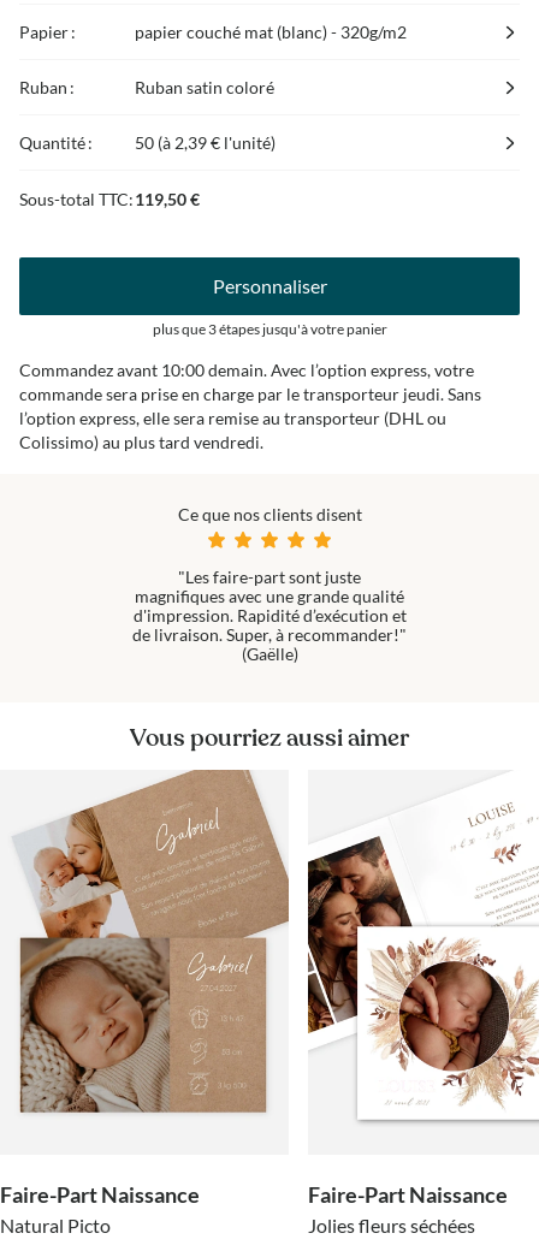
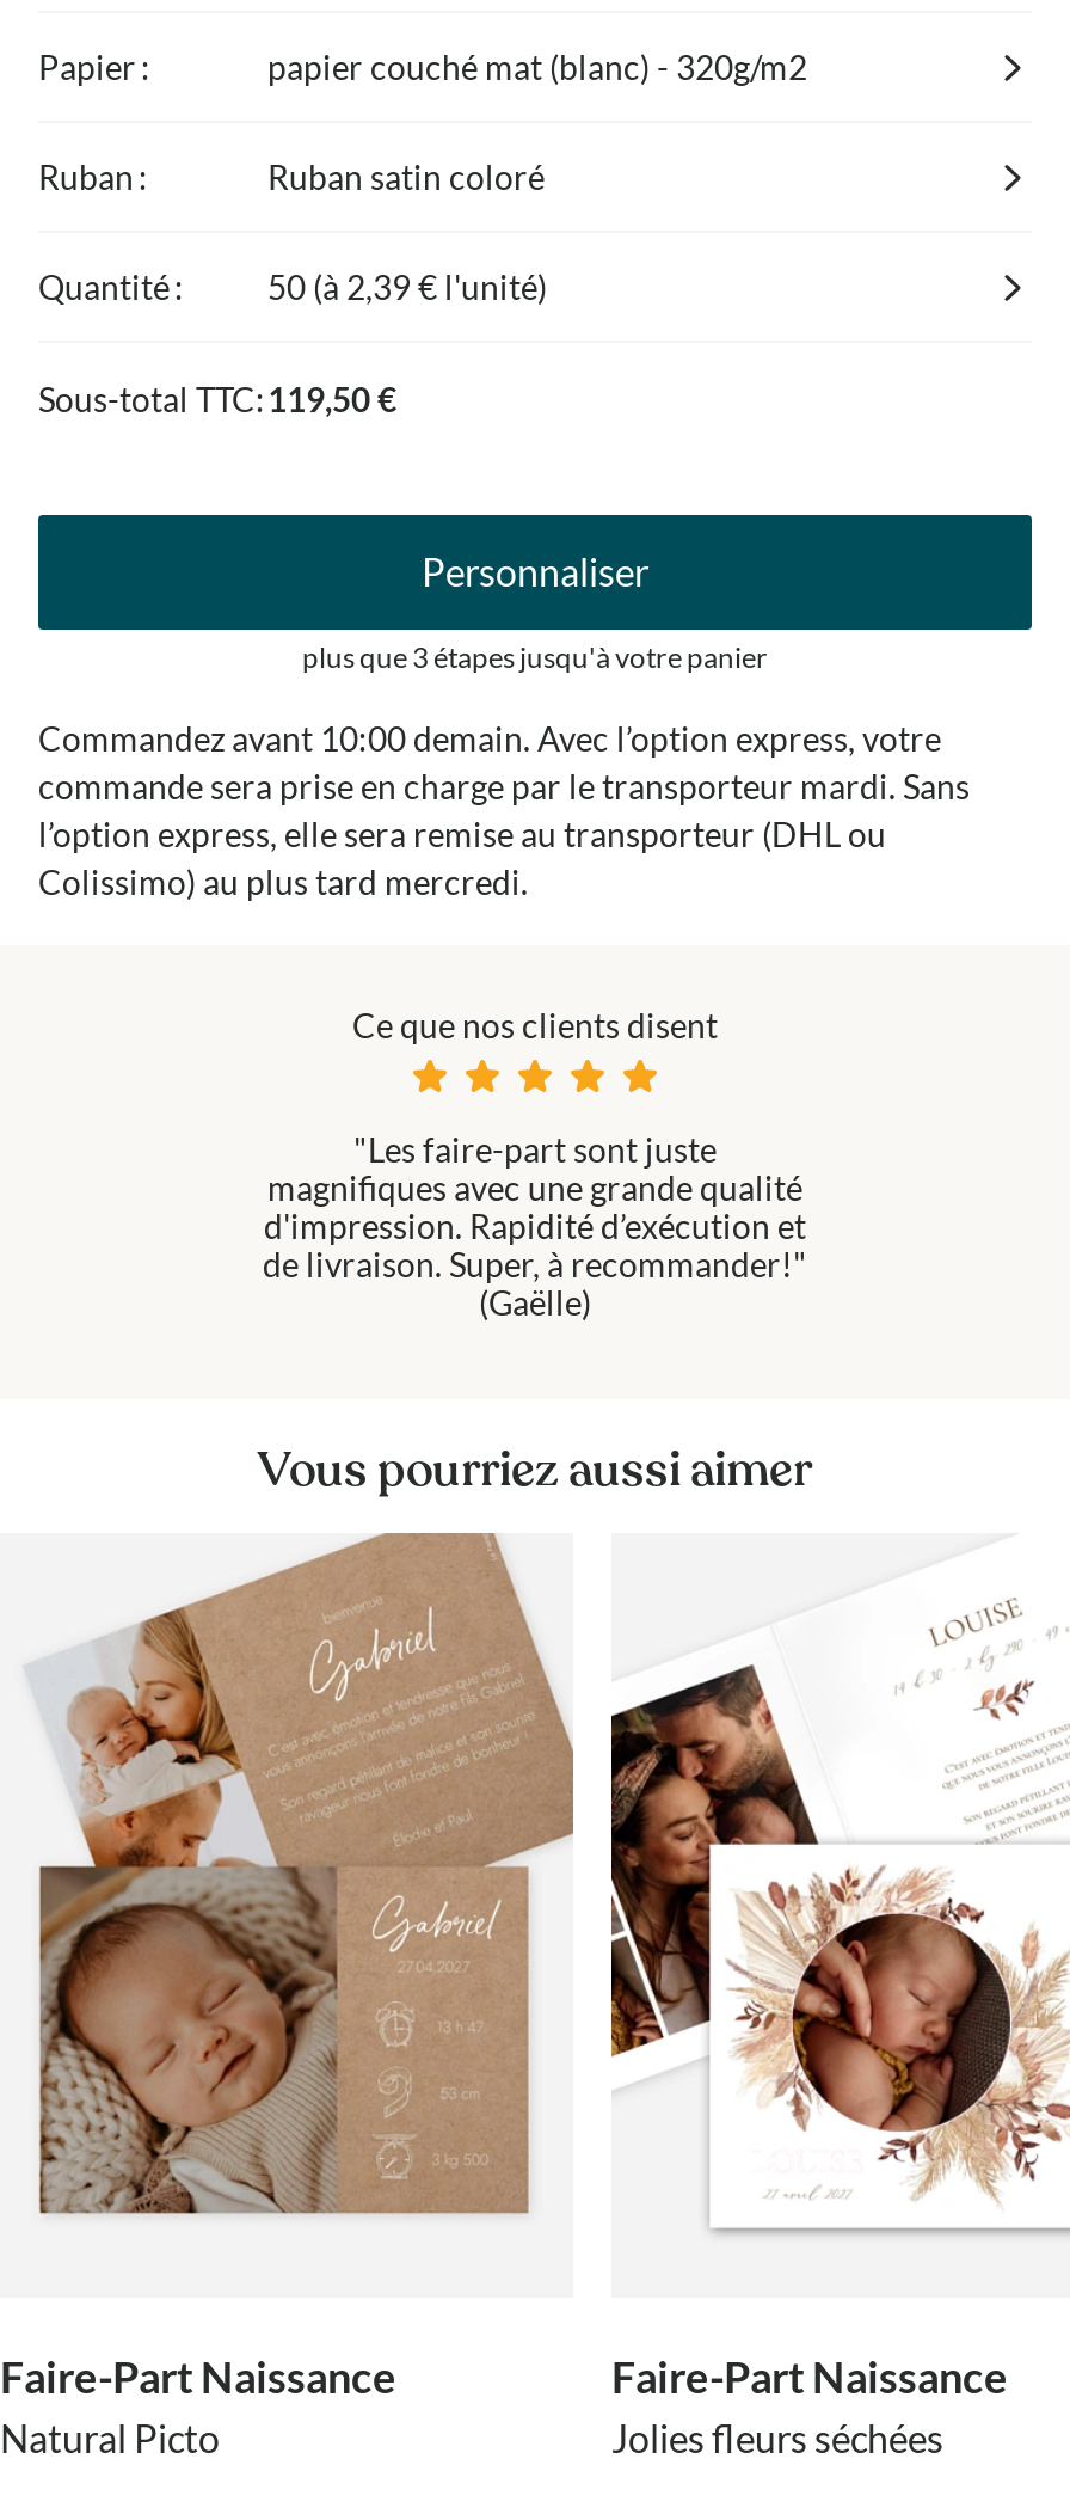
[19,384,481,405] commande sera prise en charge par le transporteur jeudi. Sans -> [38,767,970,807] commande sera prise en charge par le transporteur mardi. Sans
[19,432,263,453] Colissimo) au plus tard vendredi. -> [38,862,528,903] Colissimo) au plus tard mercredi.

